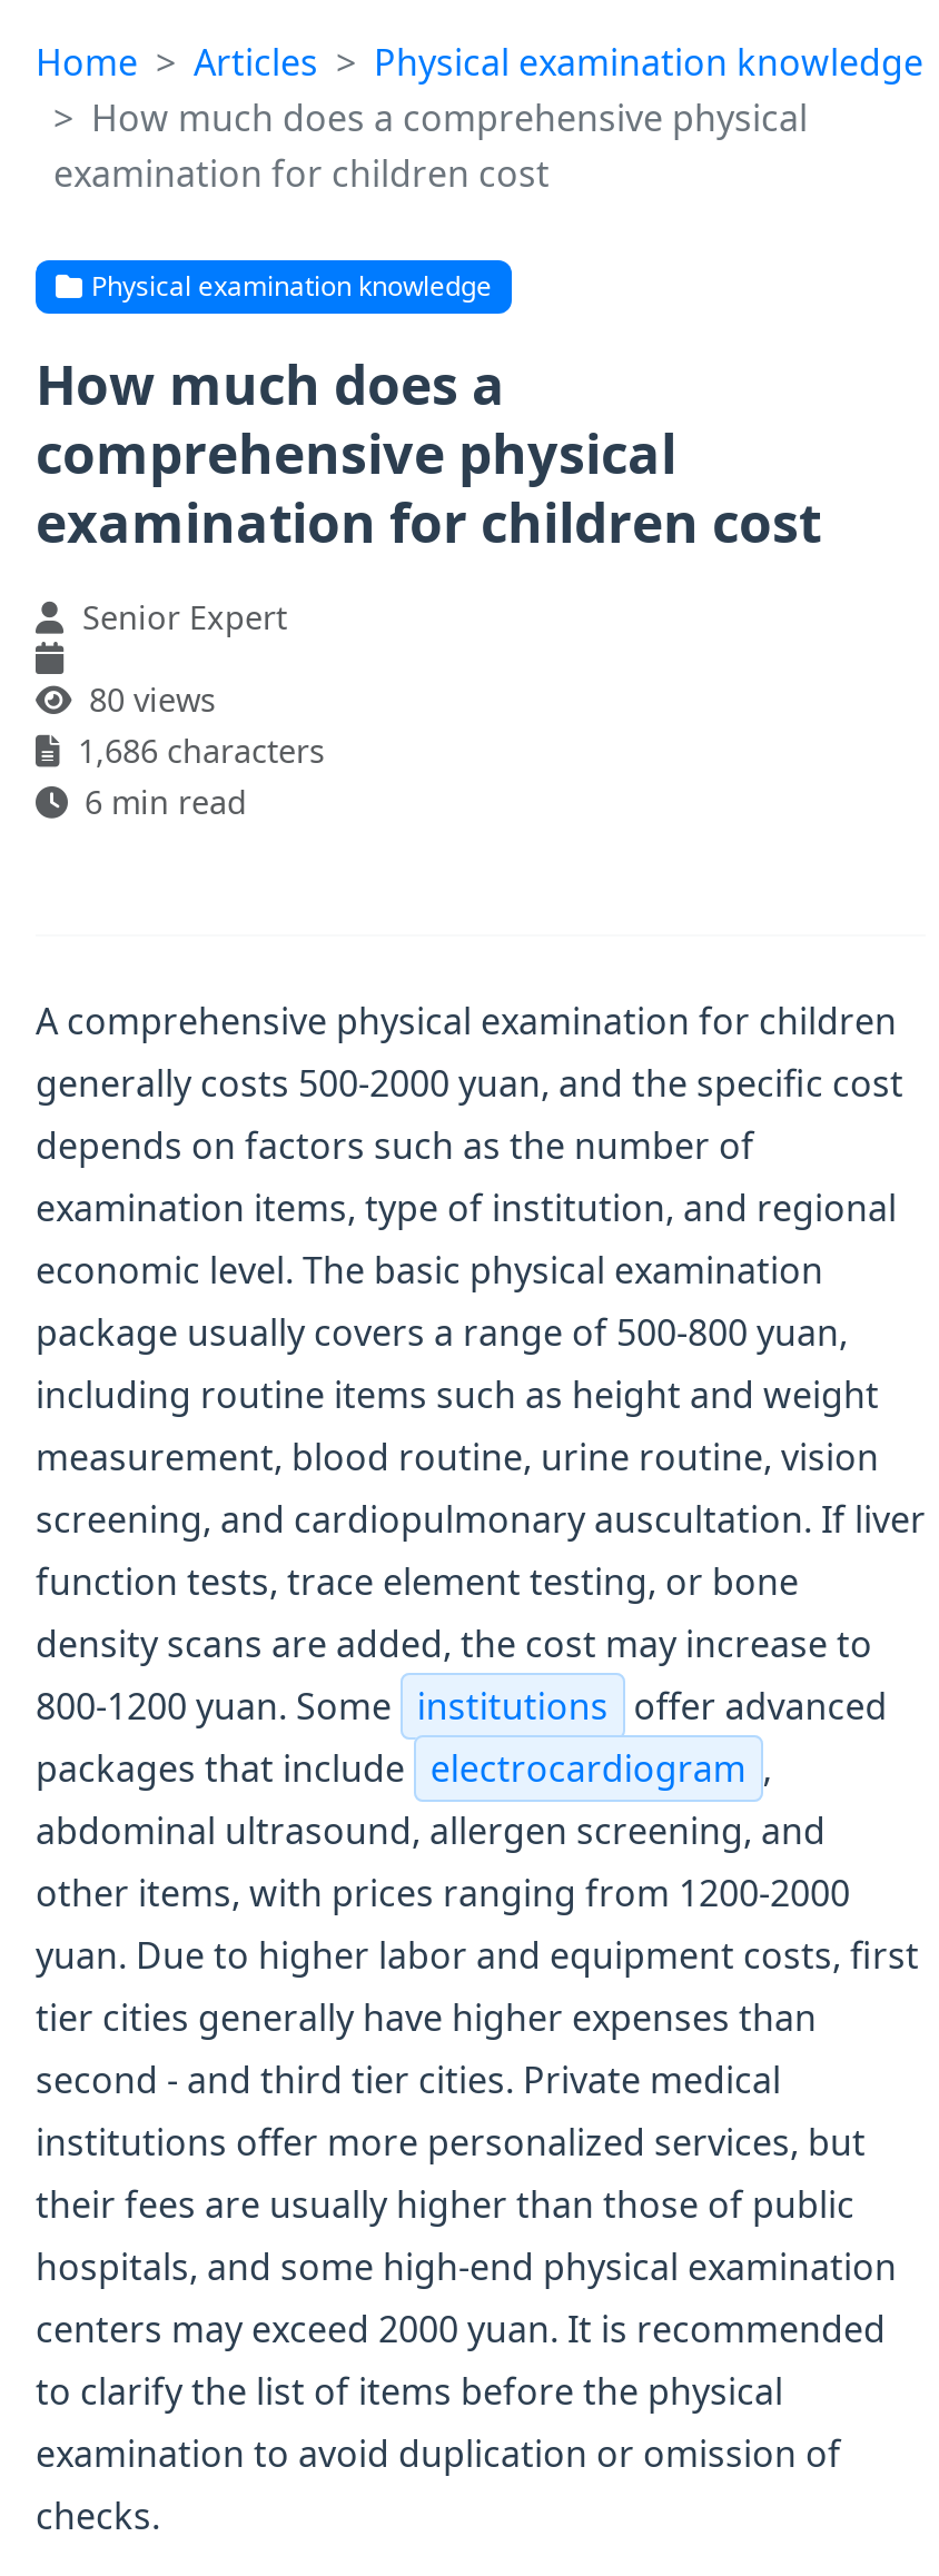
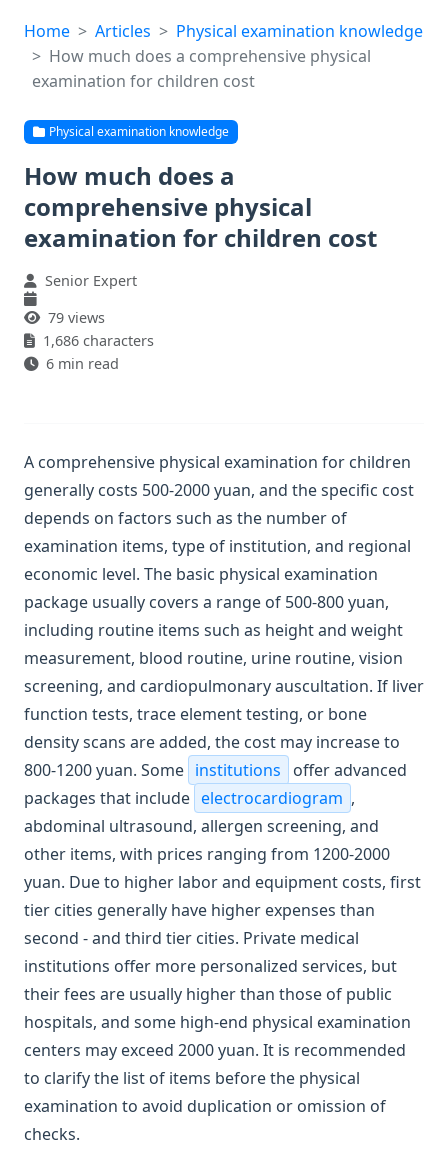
[89,678,216,721] 80 views -> [48,308,105,327] 79 views

